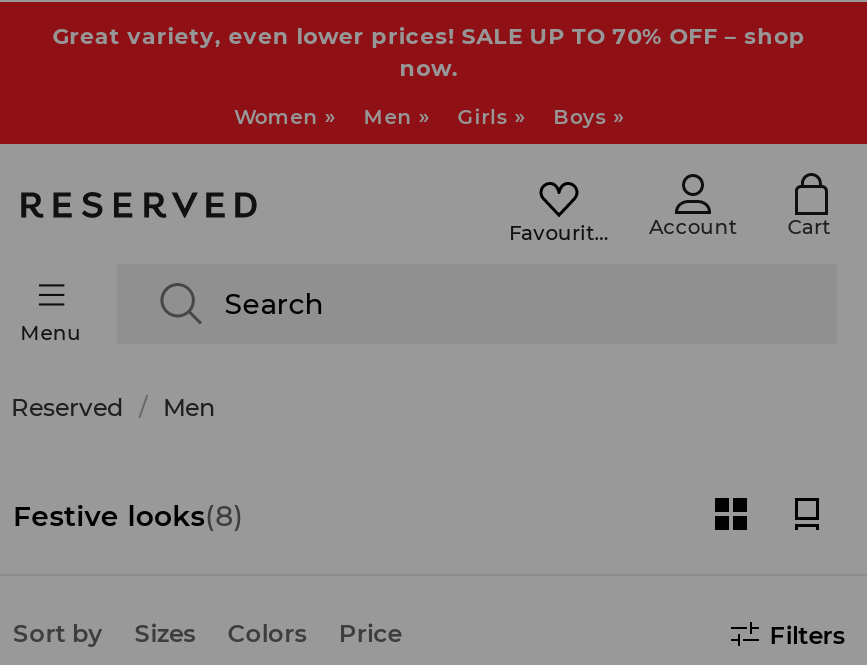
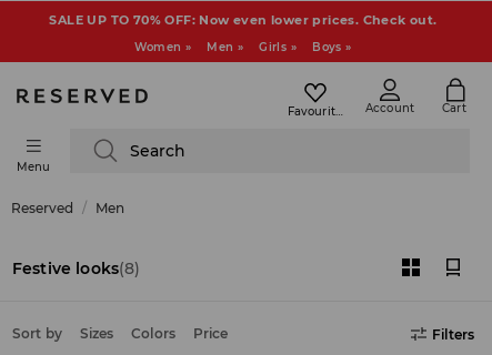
[52,22,806,82] Great variety, even lower prices! SALE UP TO 70% OFF – shop | now. -> [49,12,437,28] SALE UP TO 70% OFF: Now even lower prices. Check out.

